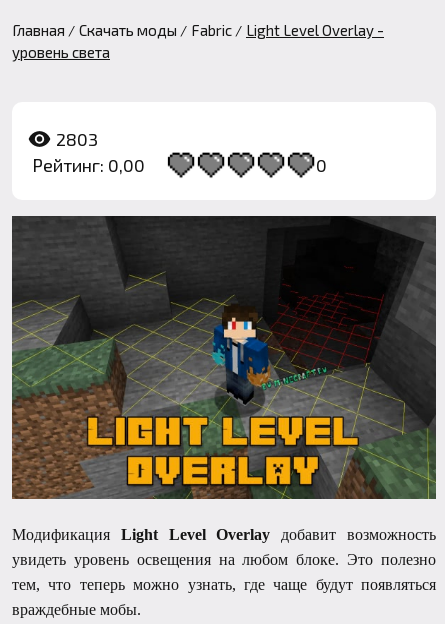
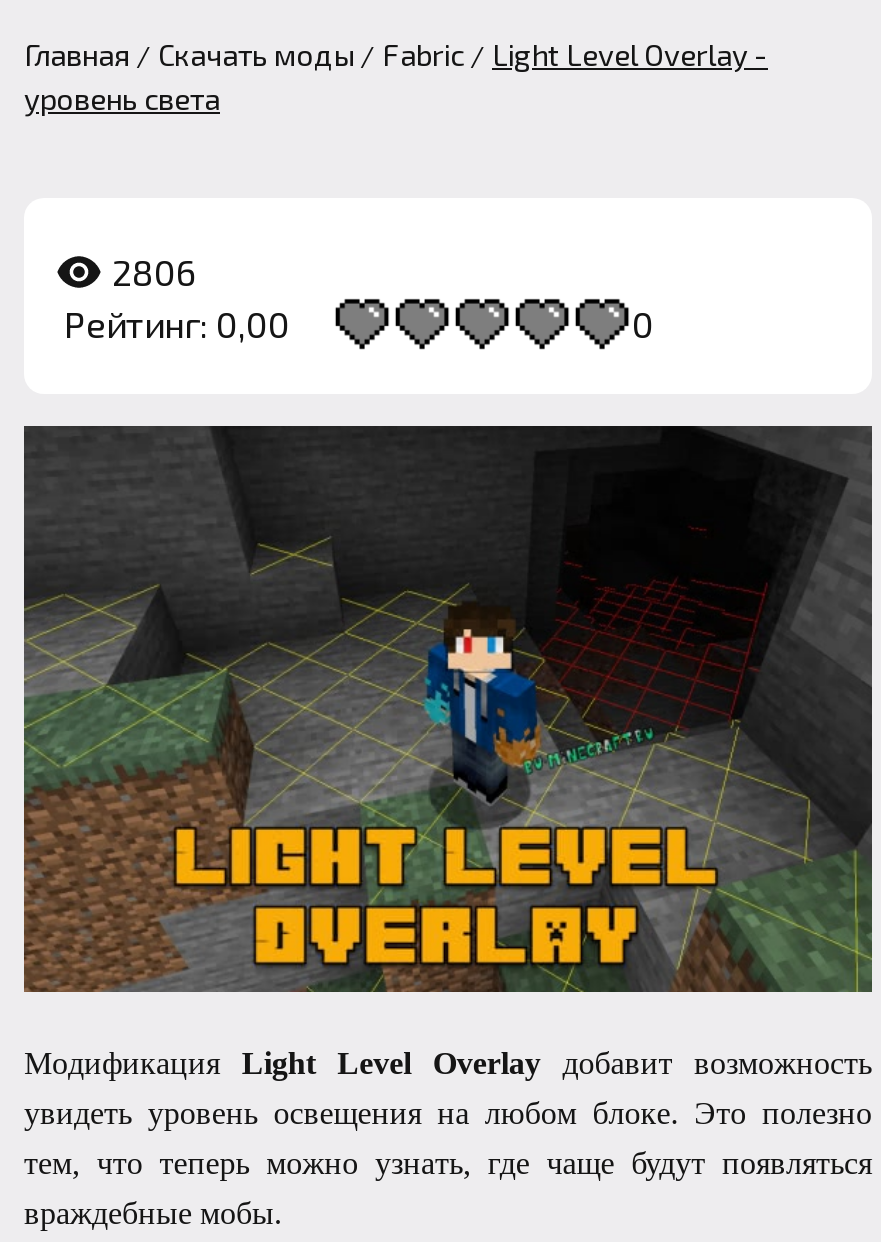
[56,128,98,150] 2803 -> [112,250,196,294] 2806

